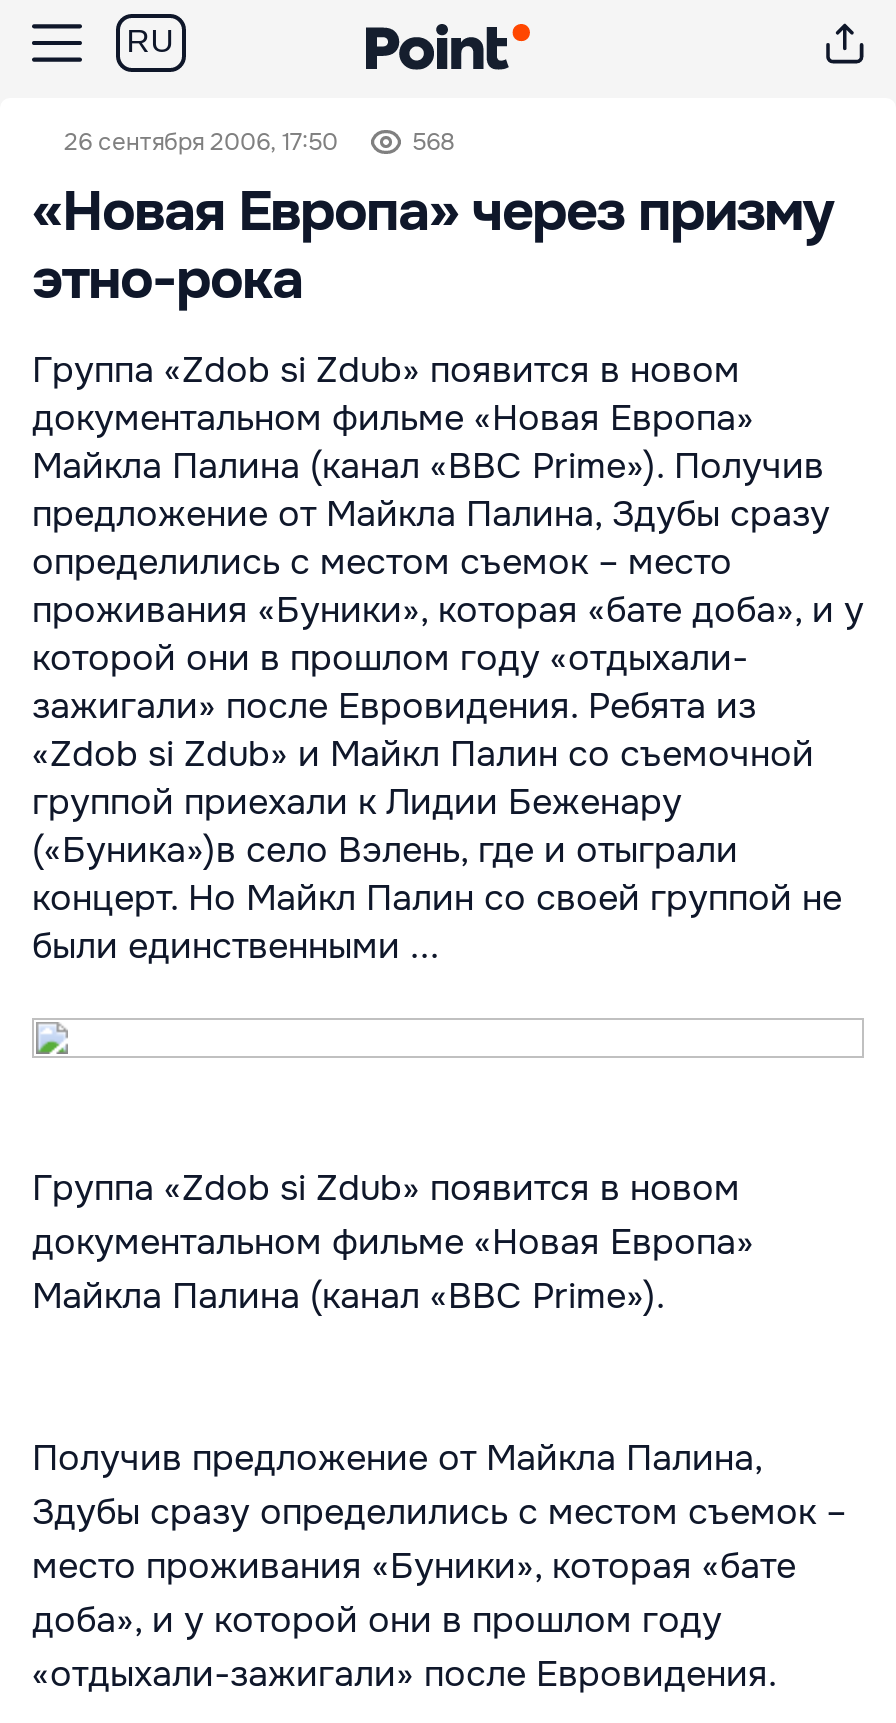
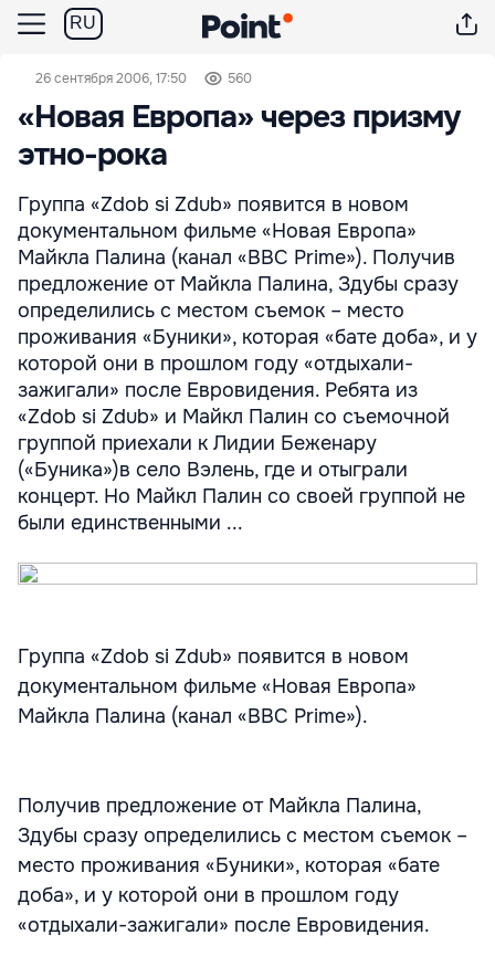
[412,126,454,158] 568 -> [228,70,252,87] 560

